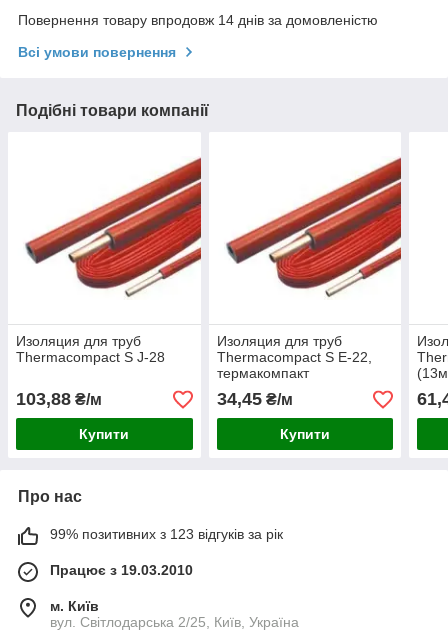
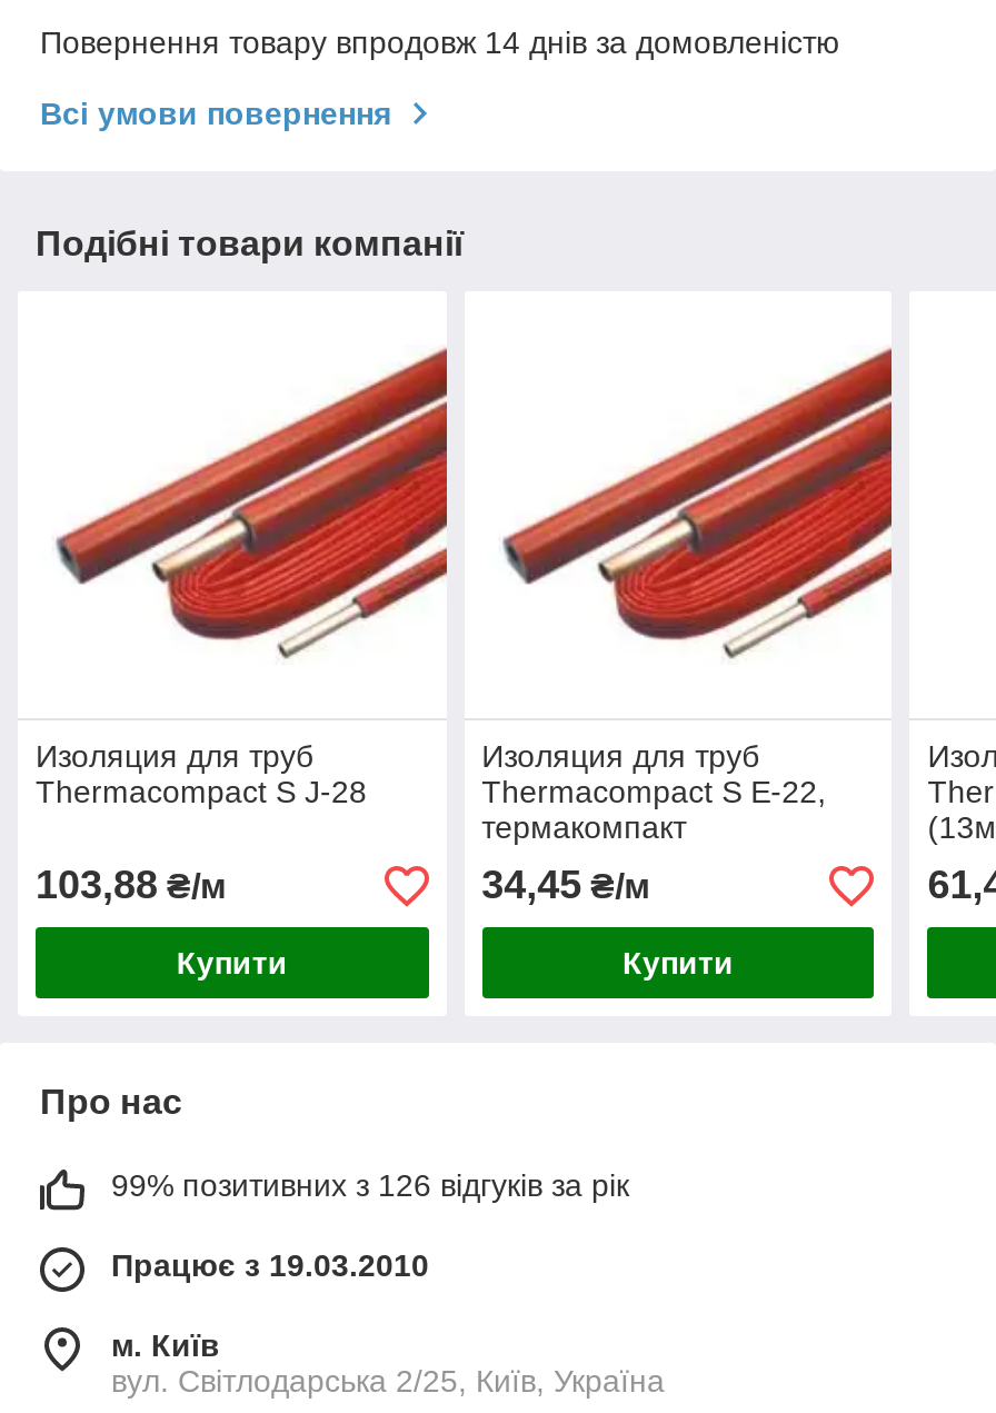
[50,526,283,542] 99% позитивних з 123 відгуків за рік -> [111,1168,629,1204] 99% позитивних з 126 відгуків за рік

